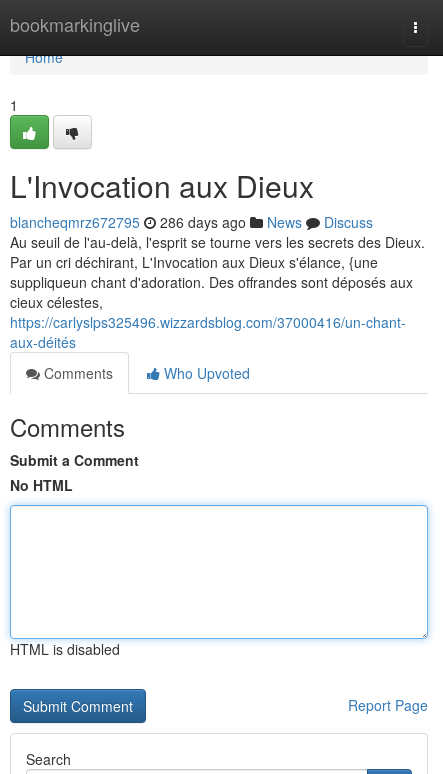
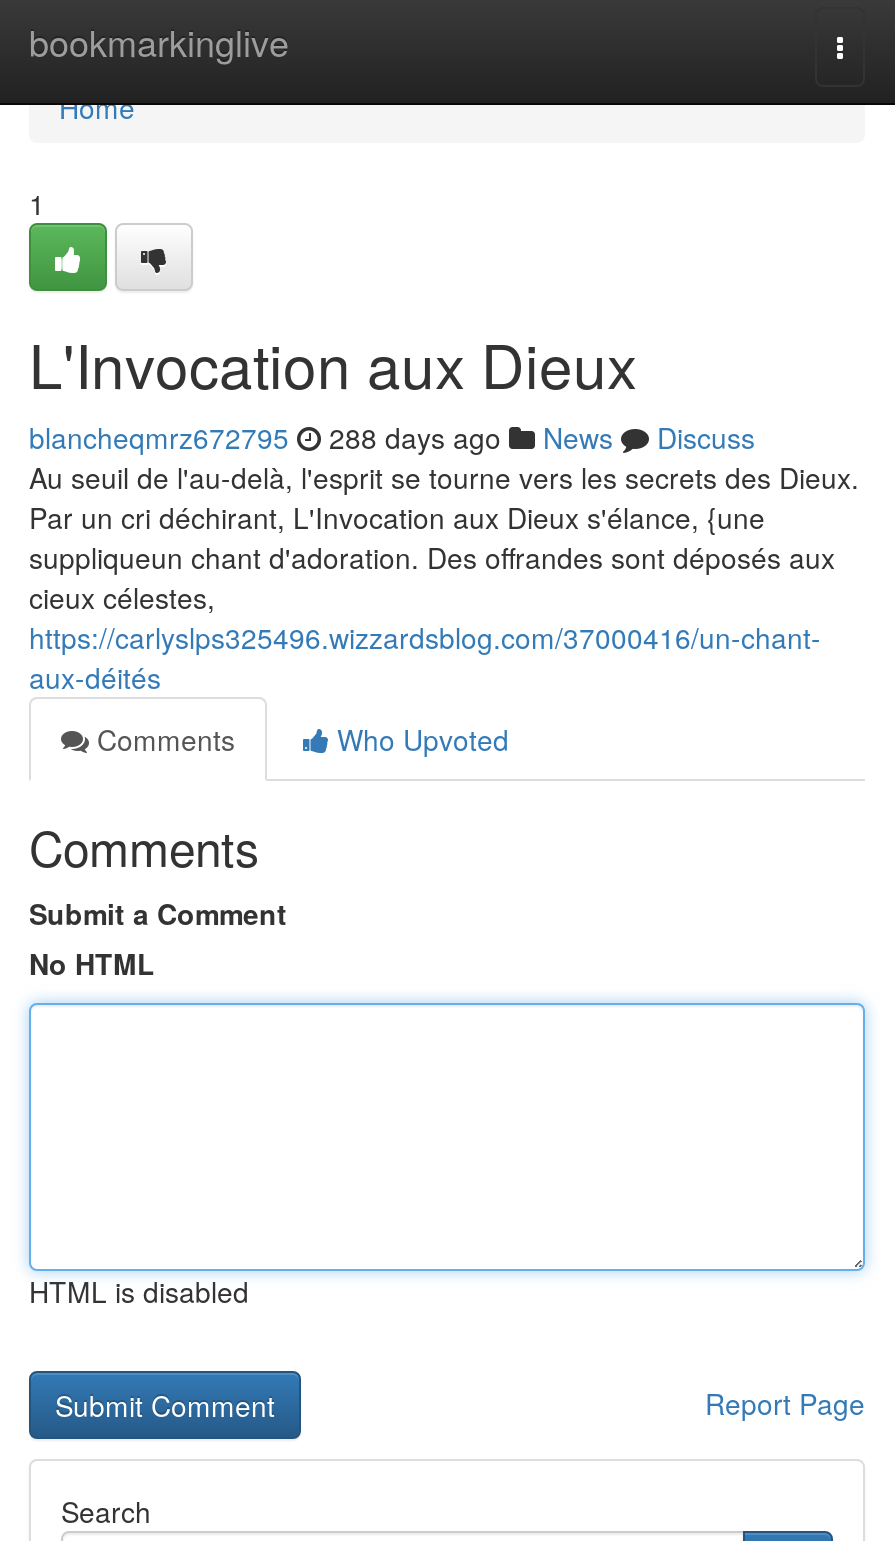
[10,212,373,232] blancheqmrz672795 286 days ago News Discuss -> [29,417,755,457] blancheqmrz672795 288 days ago News Discuss

